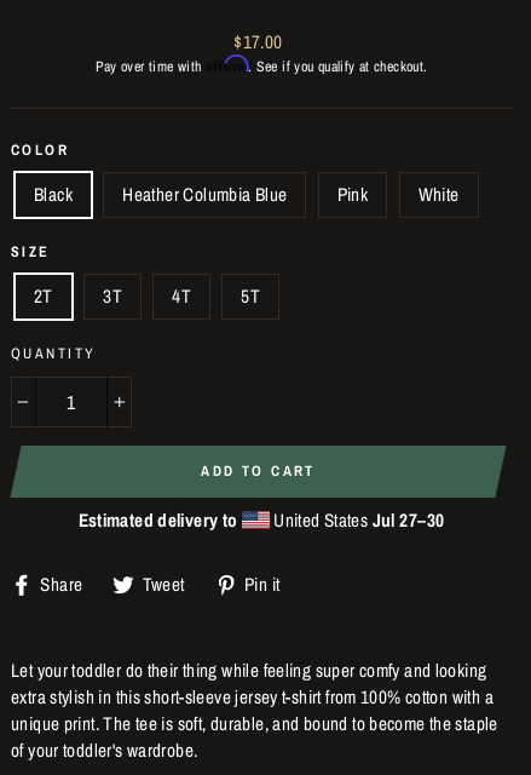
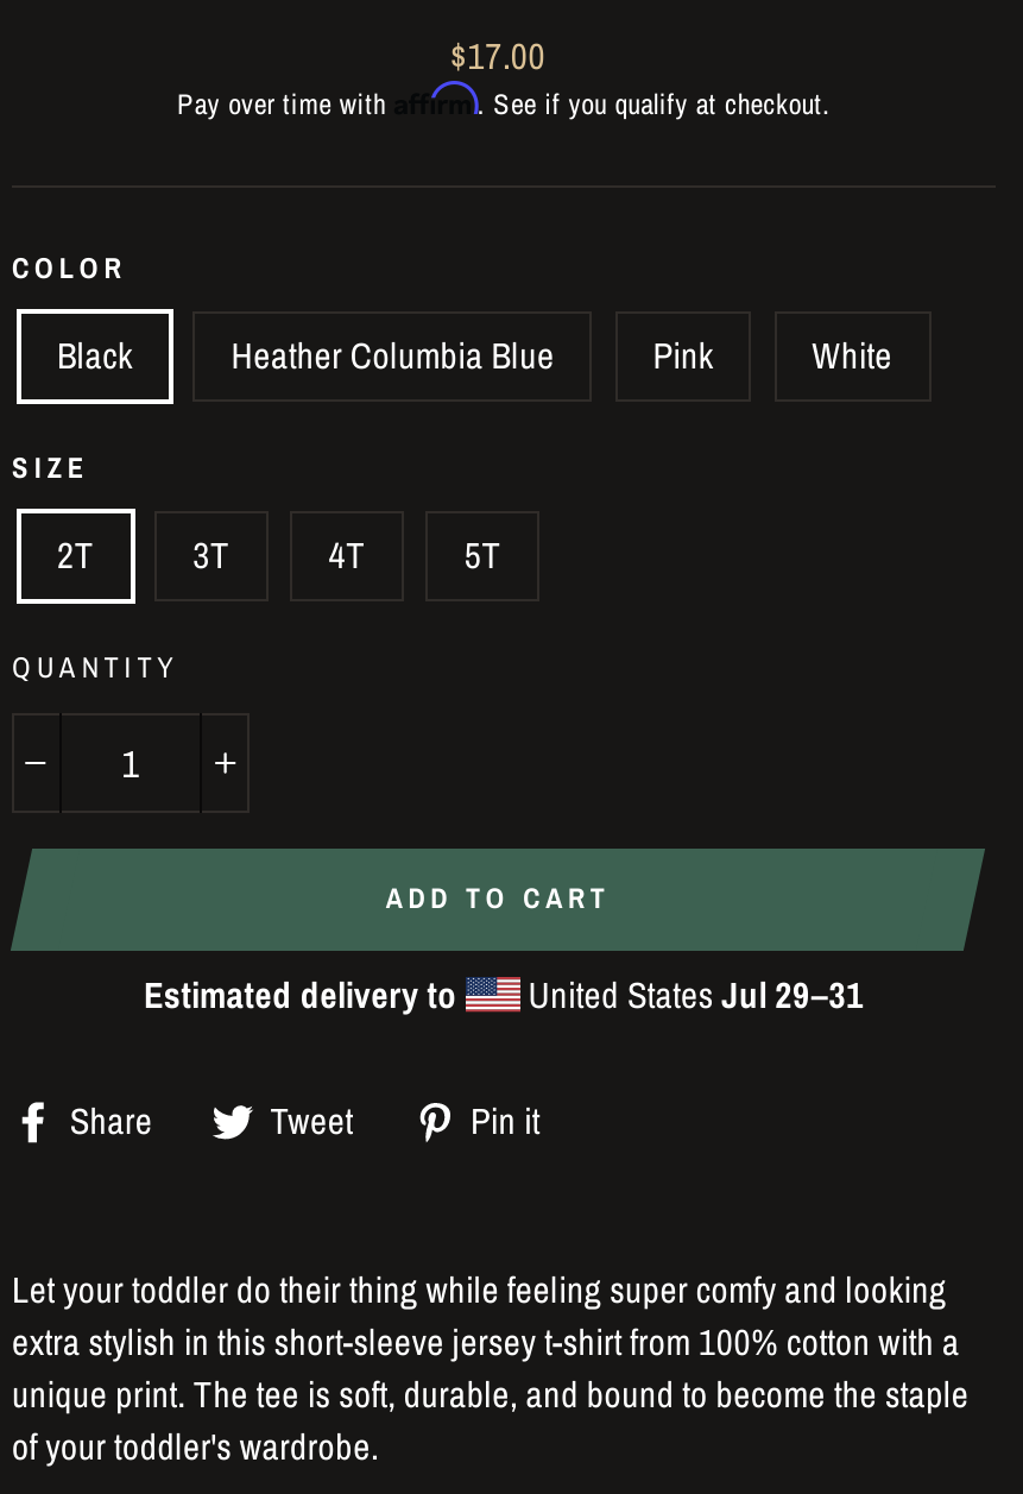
[270,507,445,533] United States Jul 27–30 -> [520,970,864,1020] United States Jul 29–31

